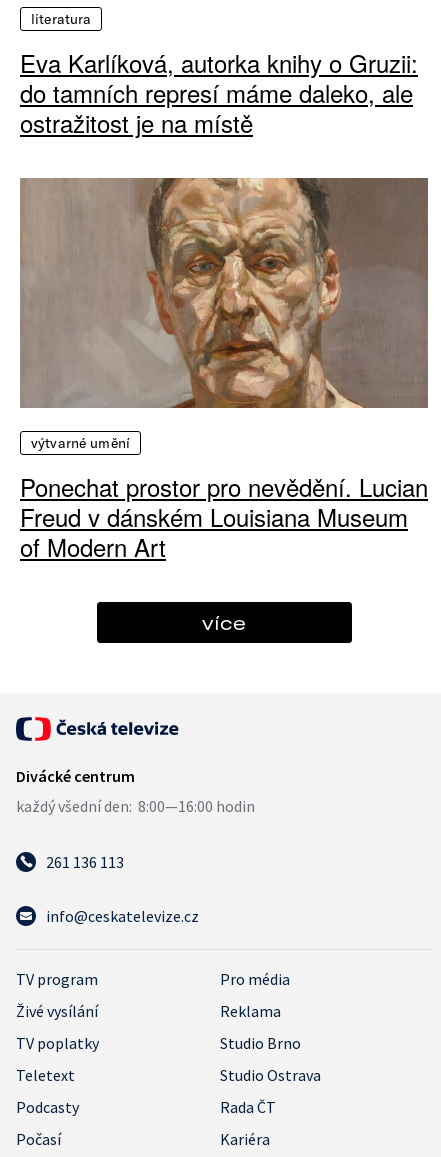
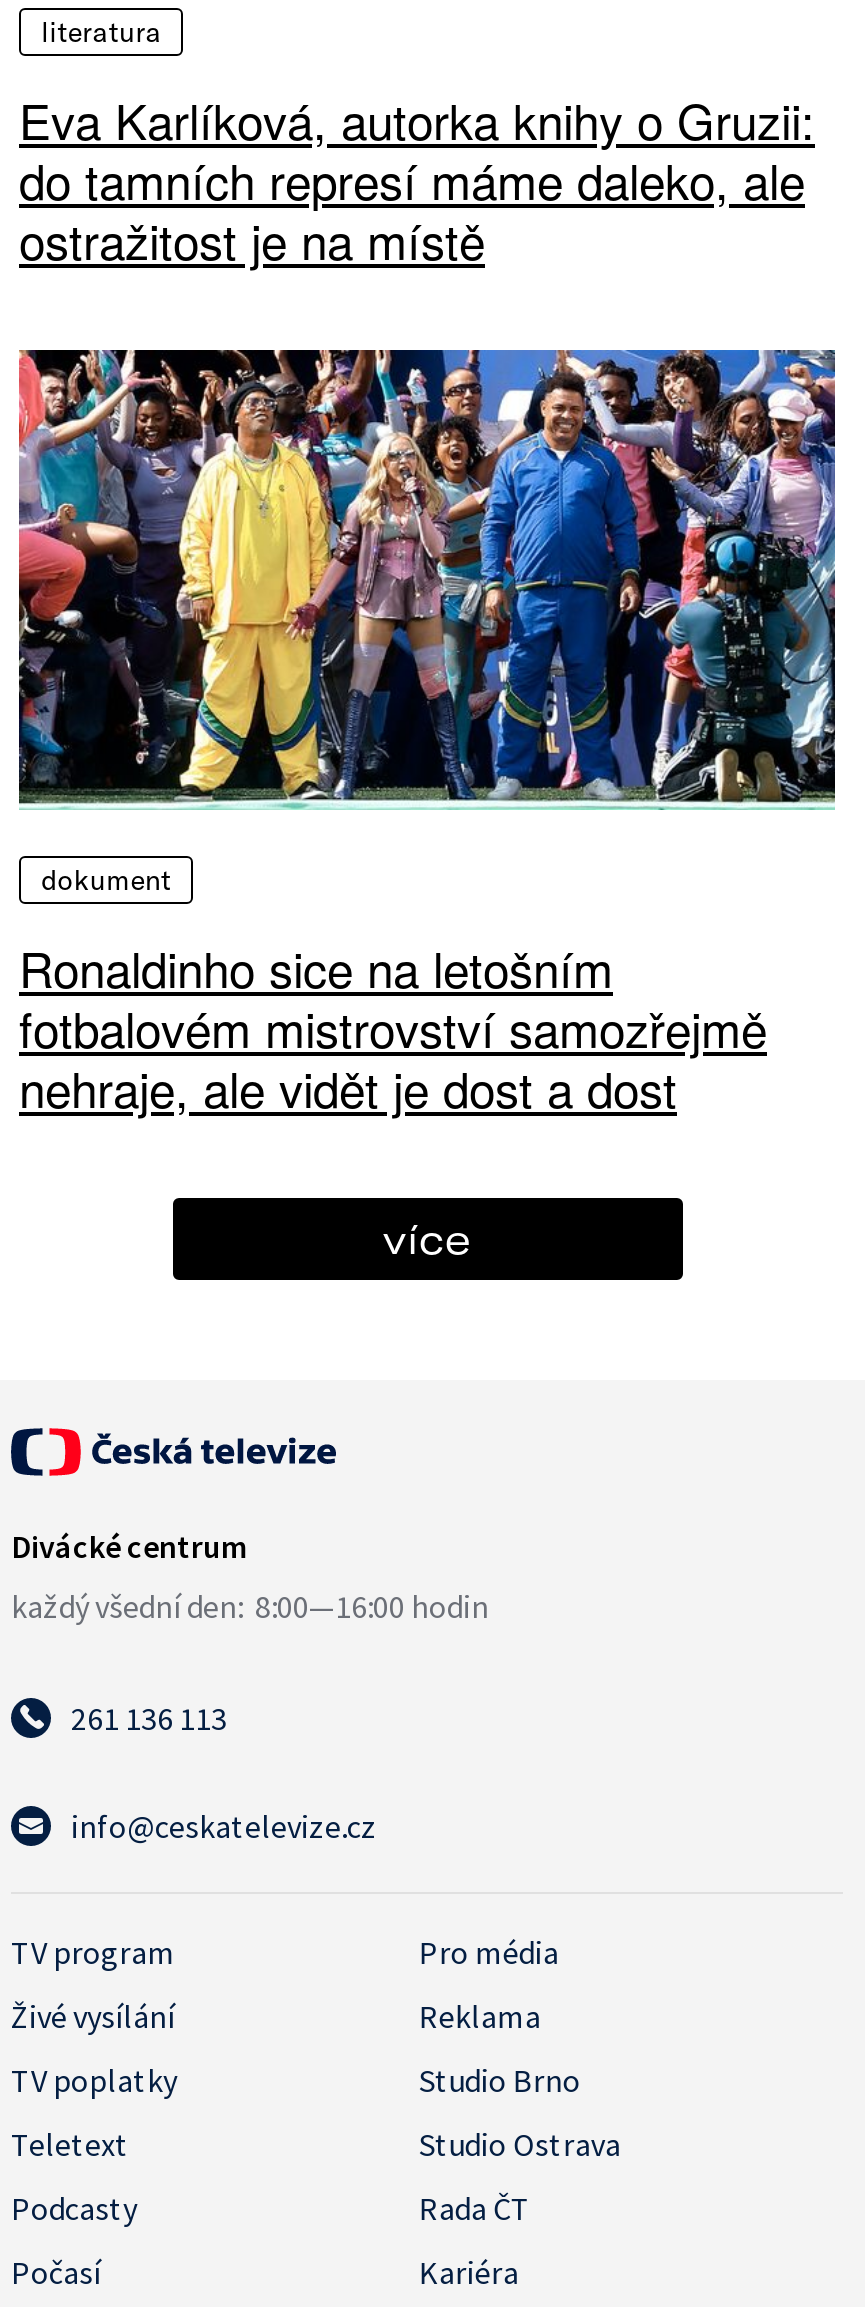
[20,177,429,452] [image] | výtvarné umění -> [17,348,837,899] [image] | dokument
[20,469,428,564] Ponechat prostor pro nevědění. Lucian | Freud v dánském Louisiana Museum | of Modern Art -> [19,933,767,1123] Ronaldinho sice na letošním | fotbalovém mistrovství samozřejmě | nehraje, ale vidět je dost a dost

